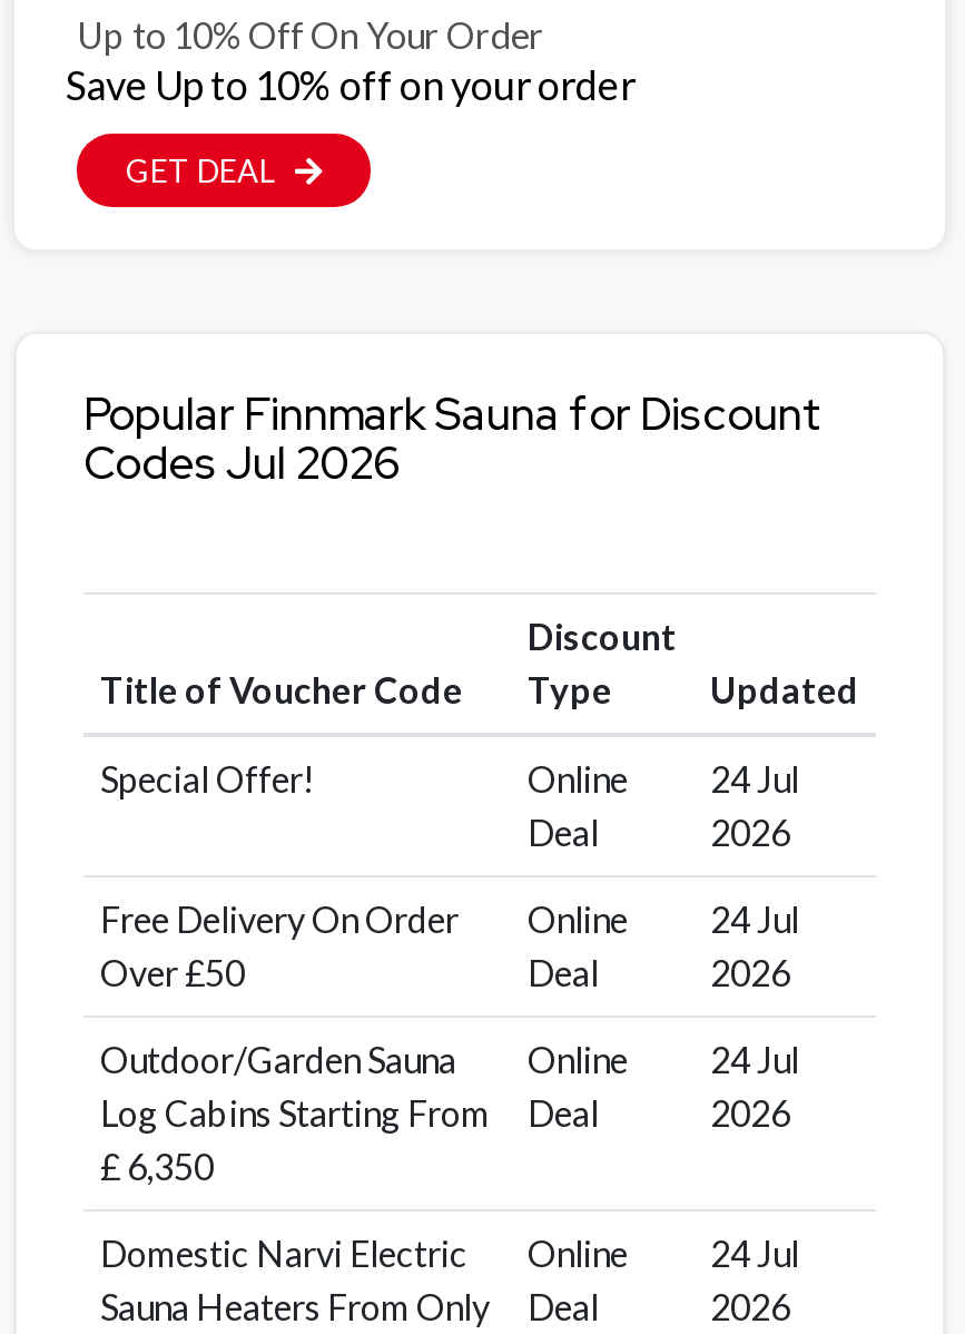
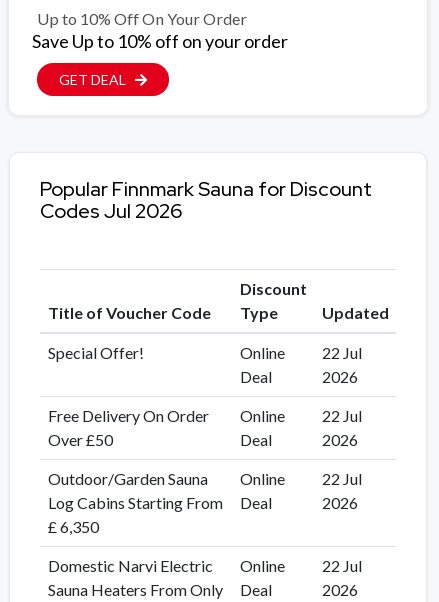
[528,757,799,799] Online 24 Jul -> [239,343,361,362] Online 22 Jul
[100,897,799,940] Free Delivery On Order Online 24 Jul -> [47,406,361,425] Free Delivery On Order Online 22 Jul
[100,1038,799,1080] Outdoor/Garden Sauna Online 24 Jul -> [47,469,361,488] Outdoor/Garden Sauna Online 22 Jul
[100,1231,799,1274] Domestic Narvi Electric Online 24 Jul -> [47,556,361,575] Domestic Narvi Electric Online 22 Jul

